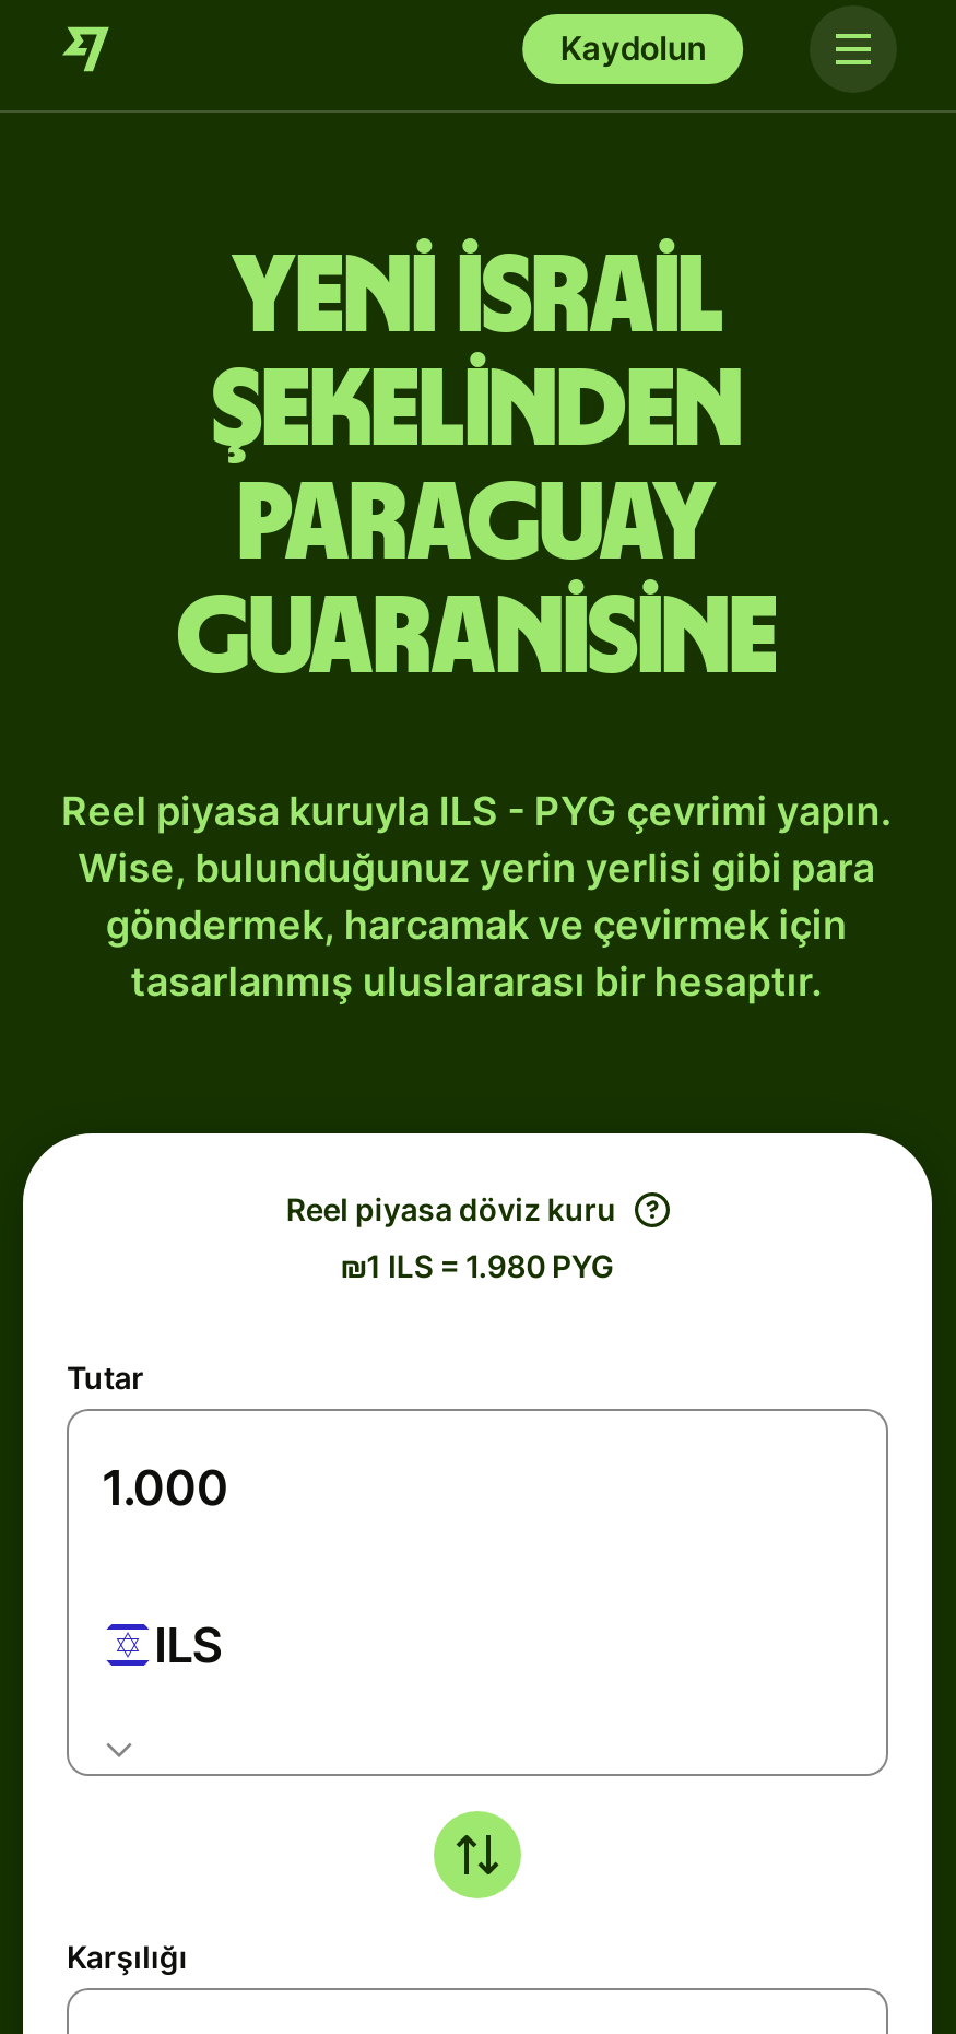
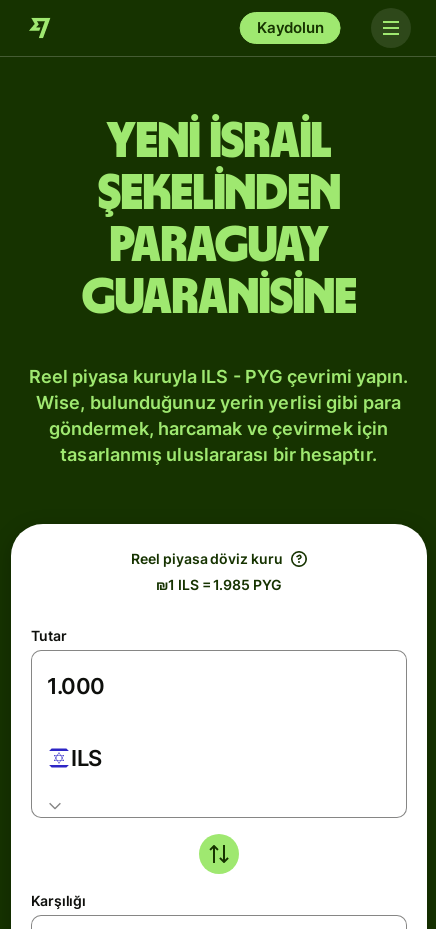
[340,1247,615,1284] ₪1 ILS = 1.980 PYG -> [156,576,282,593] ₪1 ILS = 1.985 PYG

